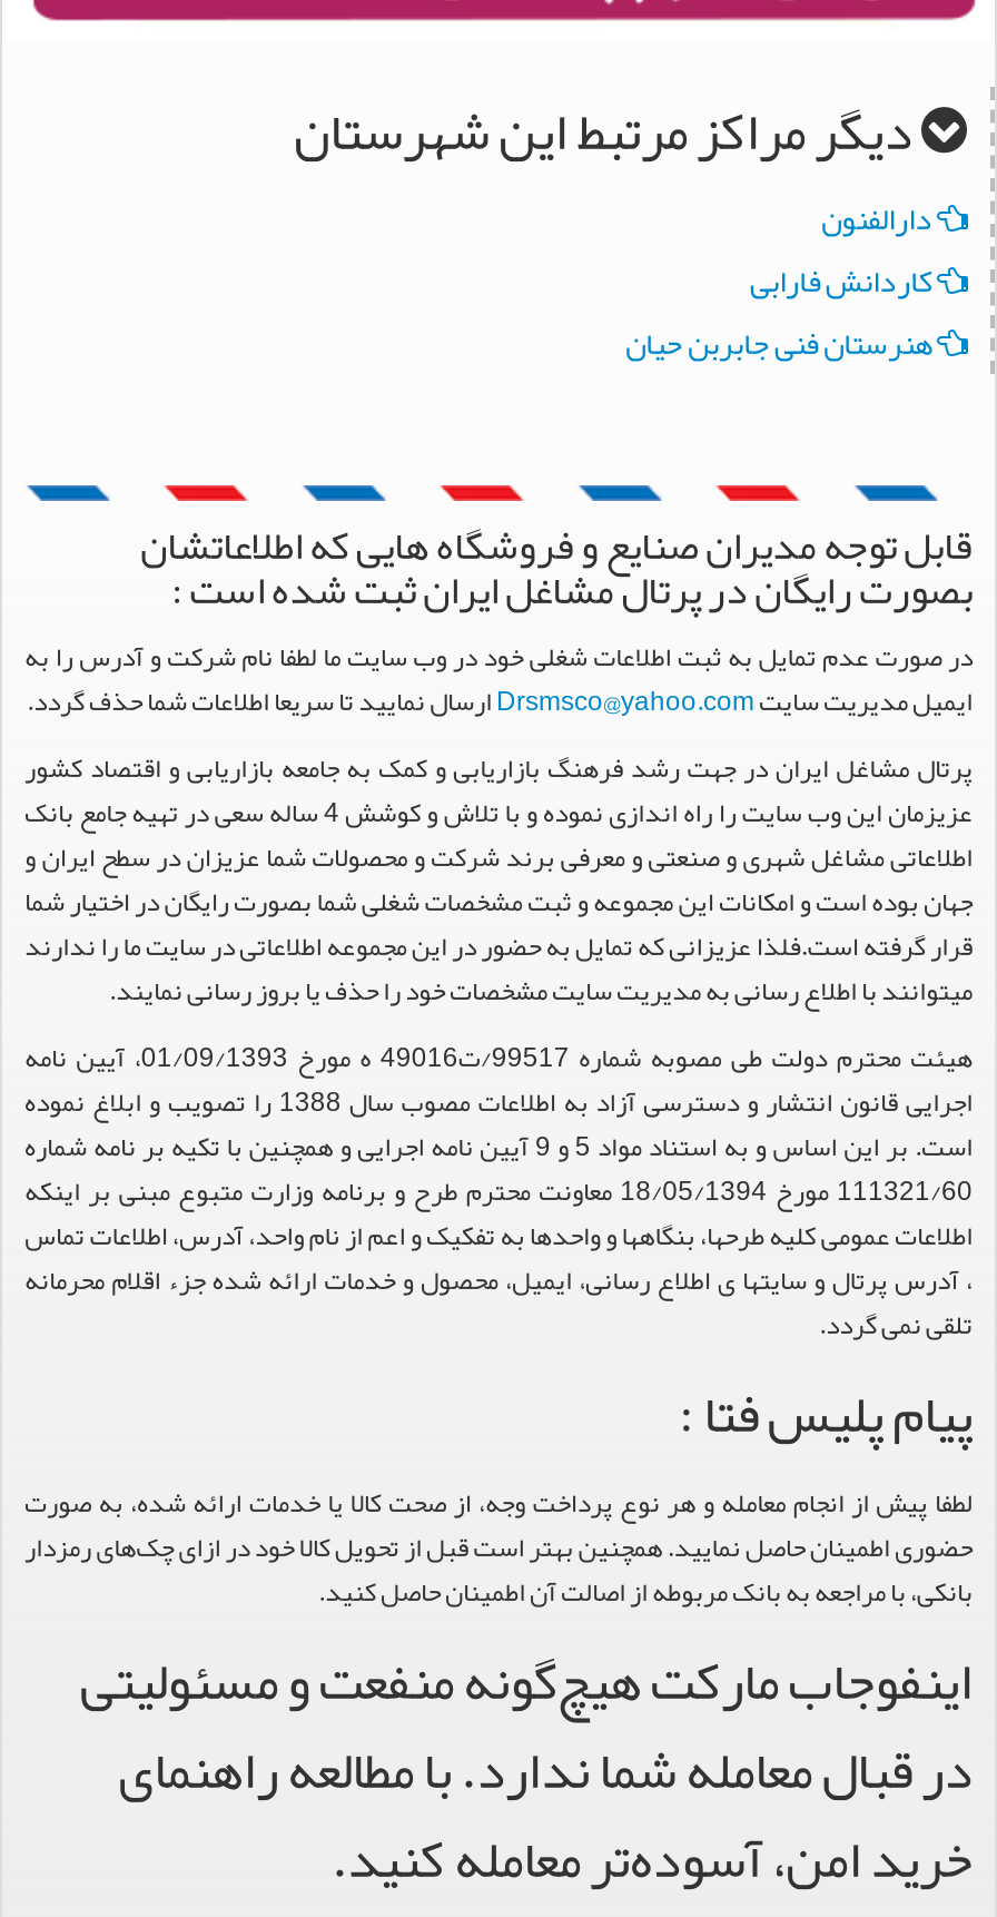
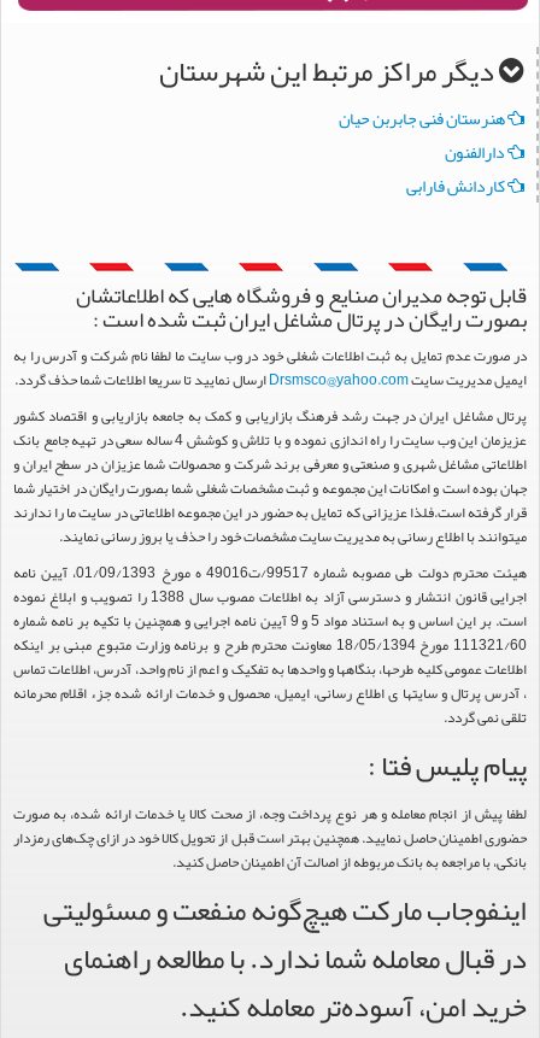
moved [750,187,937,311] -> [406,135,507,202]: دارالفنون | کاردانش فارابی
moved [625,311,937,374] -> [339,101,507,135]: هنرستان فنی جابربن حیان

